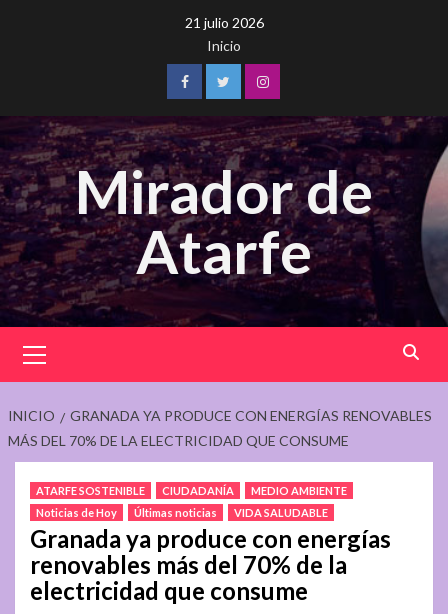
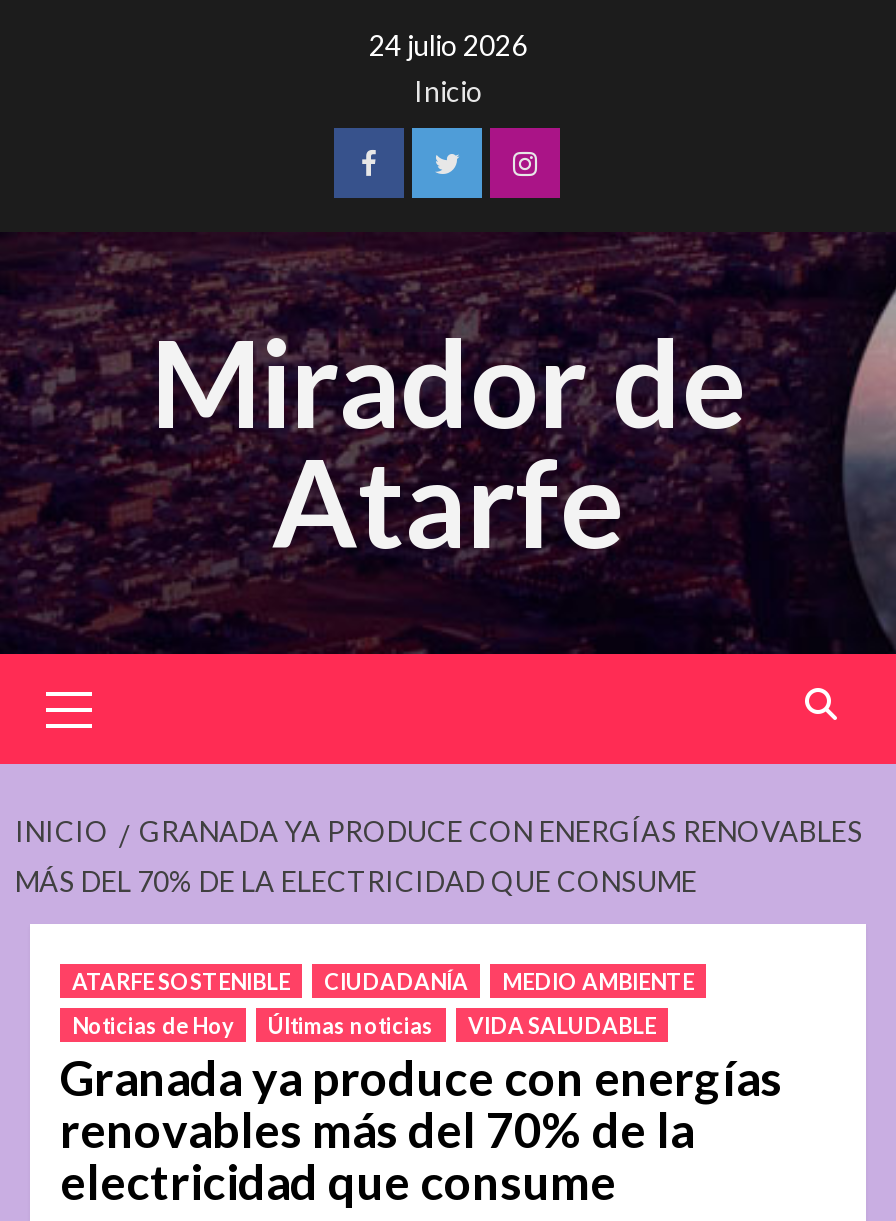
[184,14,263,31] 21 julio 2026 -> [369,28,527,62] 24 julio 2026

